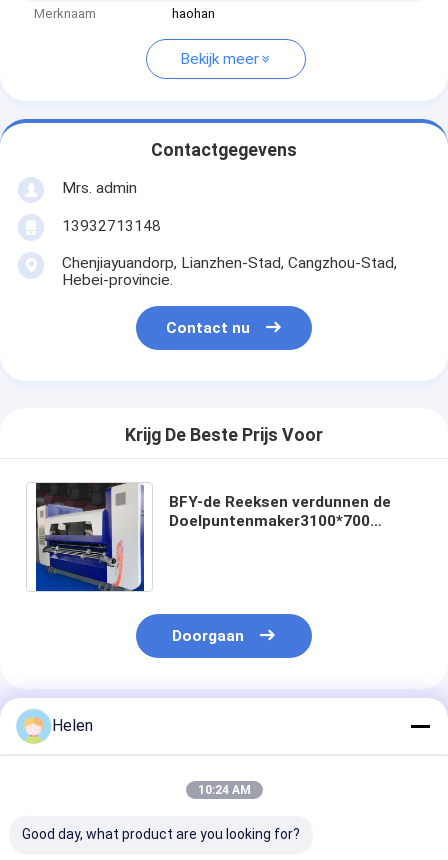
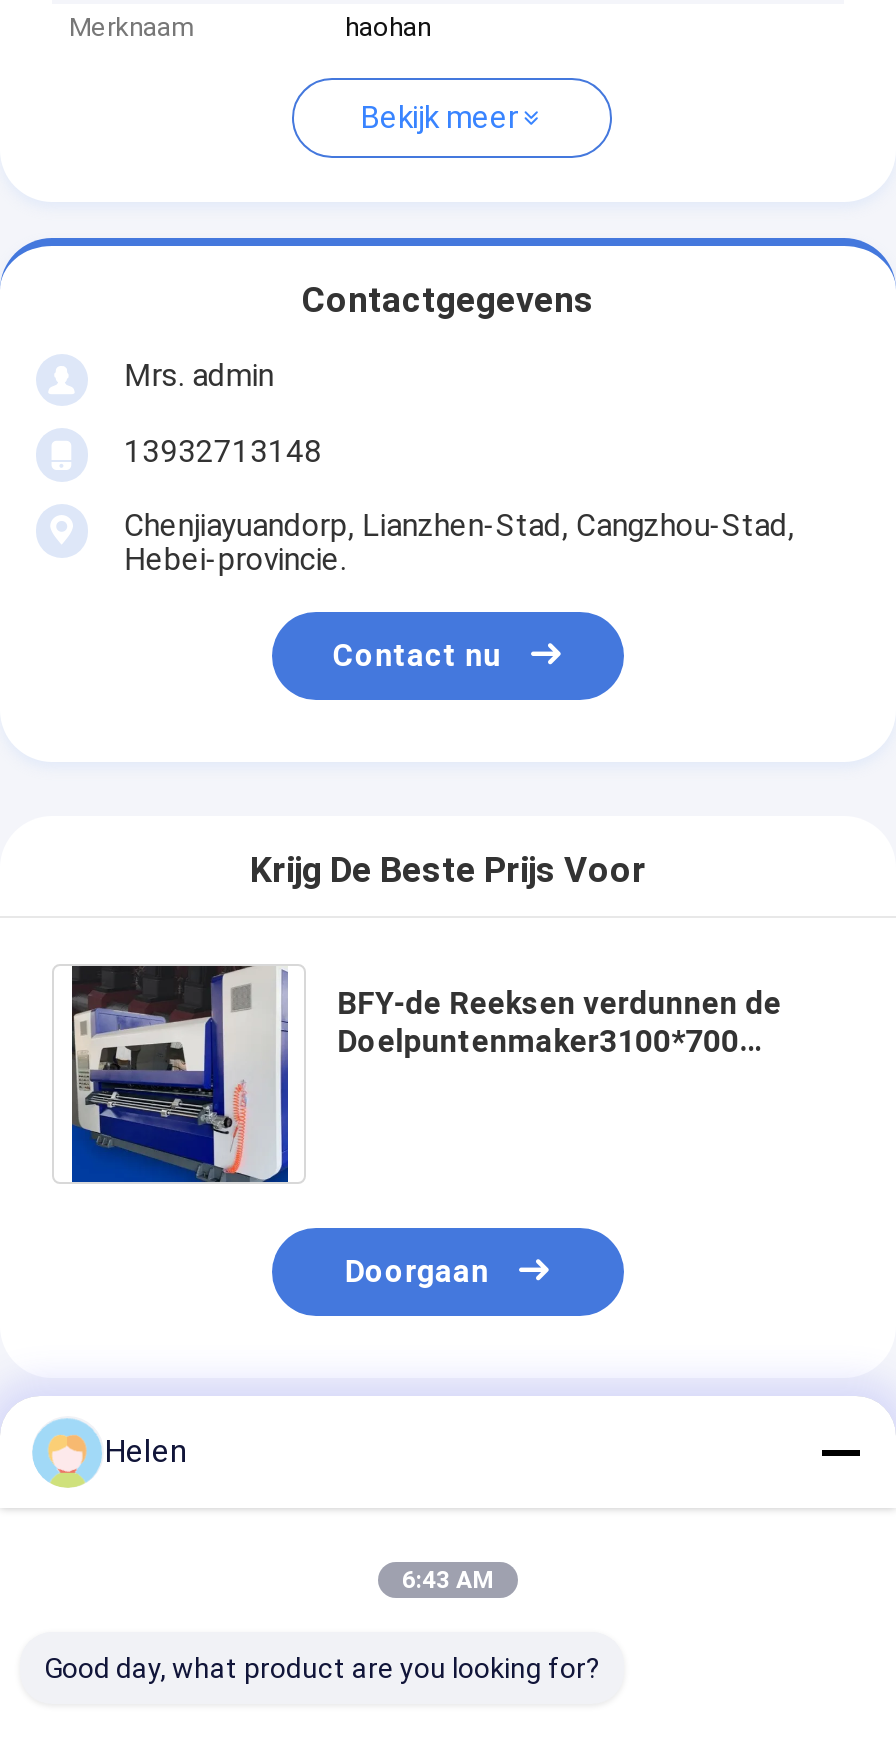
[197,783,250,797] 10:24 AM -> [402,1566,494,1594] 6:43 AM

